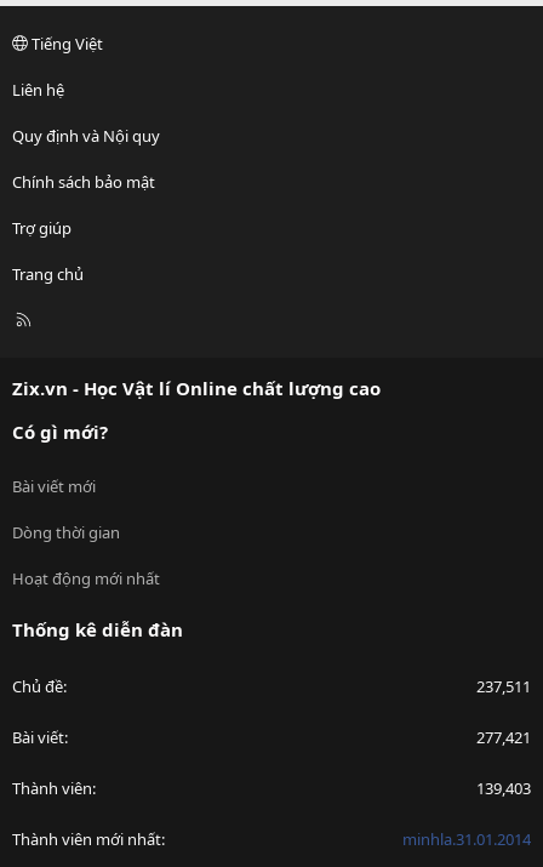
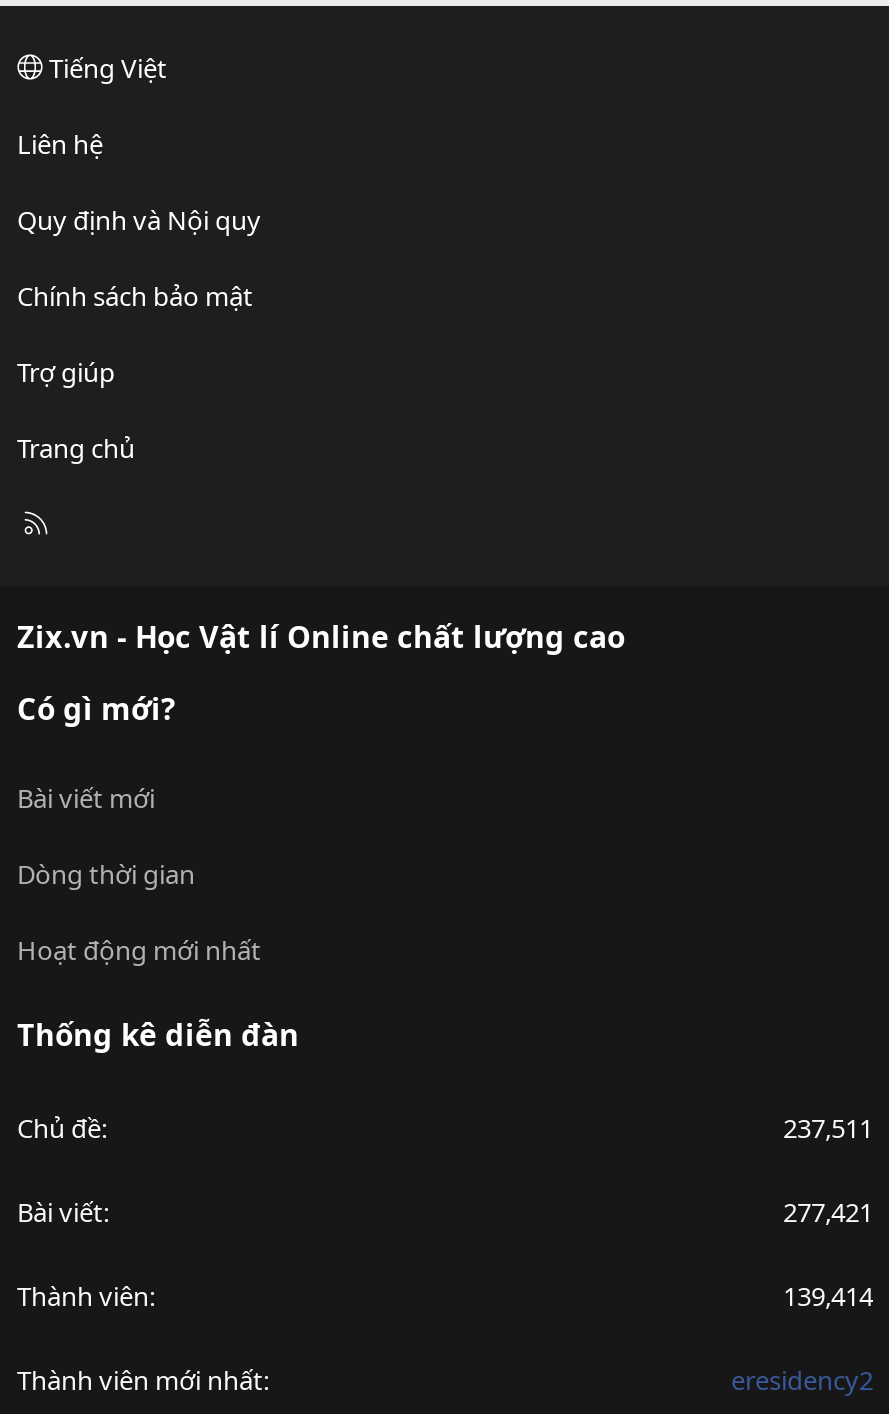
[476,777,531,799] 139,403 -> [783,1277,873,1313] 139,414
[402,828,531,850] minhla.31.01.2014 -> [731,1361,873,1397] eresidency2

